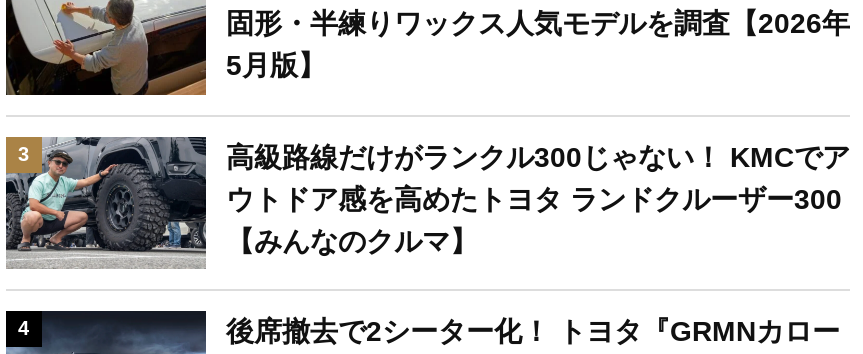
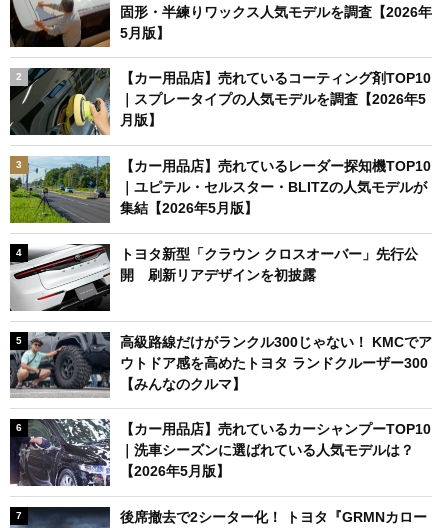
none -> [10,67,431,135] [image] | 2 | 【カー用品店】売れているコーティング剤TOP10 | ｜スプレータイプの人気モデルを調査【2026年5 | 月版】
none -> [10,156,431,283] [image] | 【カー用品店】売れているレーダー探知機TOP10 | ｜ユピテル・セルスター・BLITZの人気モデルが | 集結【2026年5月版】 | 4 | トヨタ新型「クラウン クロスオーバー」先行公 | 開 刷新リアデザインを初披露
none -> [11,243,111,345] [image] | 5
none -> [10,420,106,486] [image]
[18,318,30,340] 4 -> [16,421,431,521] 6 | 【カー用品店】売れているカーシャンプーTOP10 | ｜洗車シーズンに選ばれている人気モデルは？ | 【2026年5月版】 | 7

